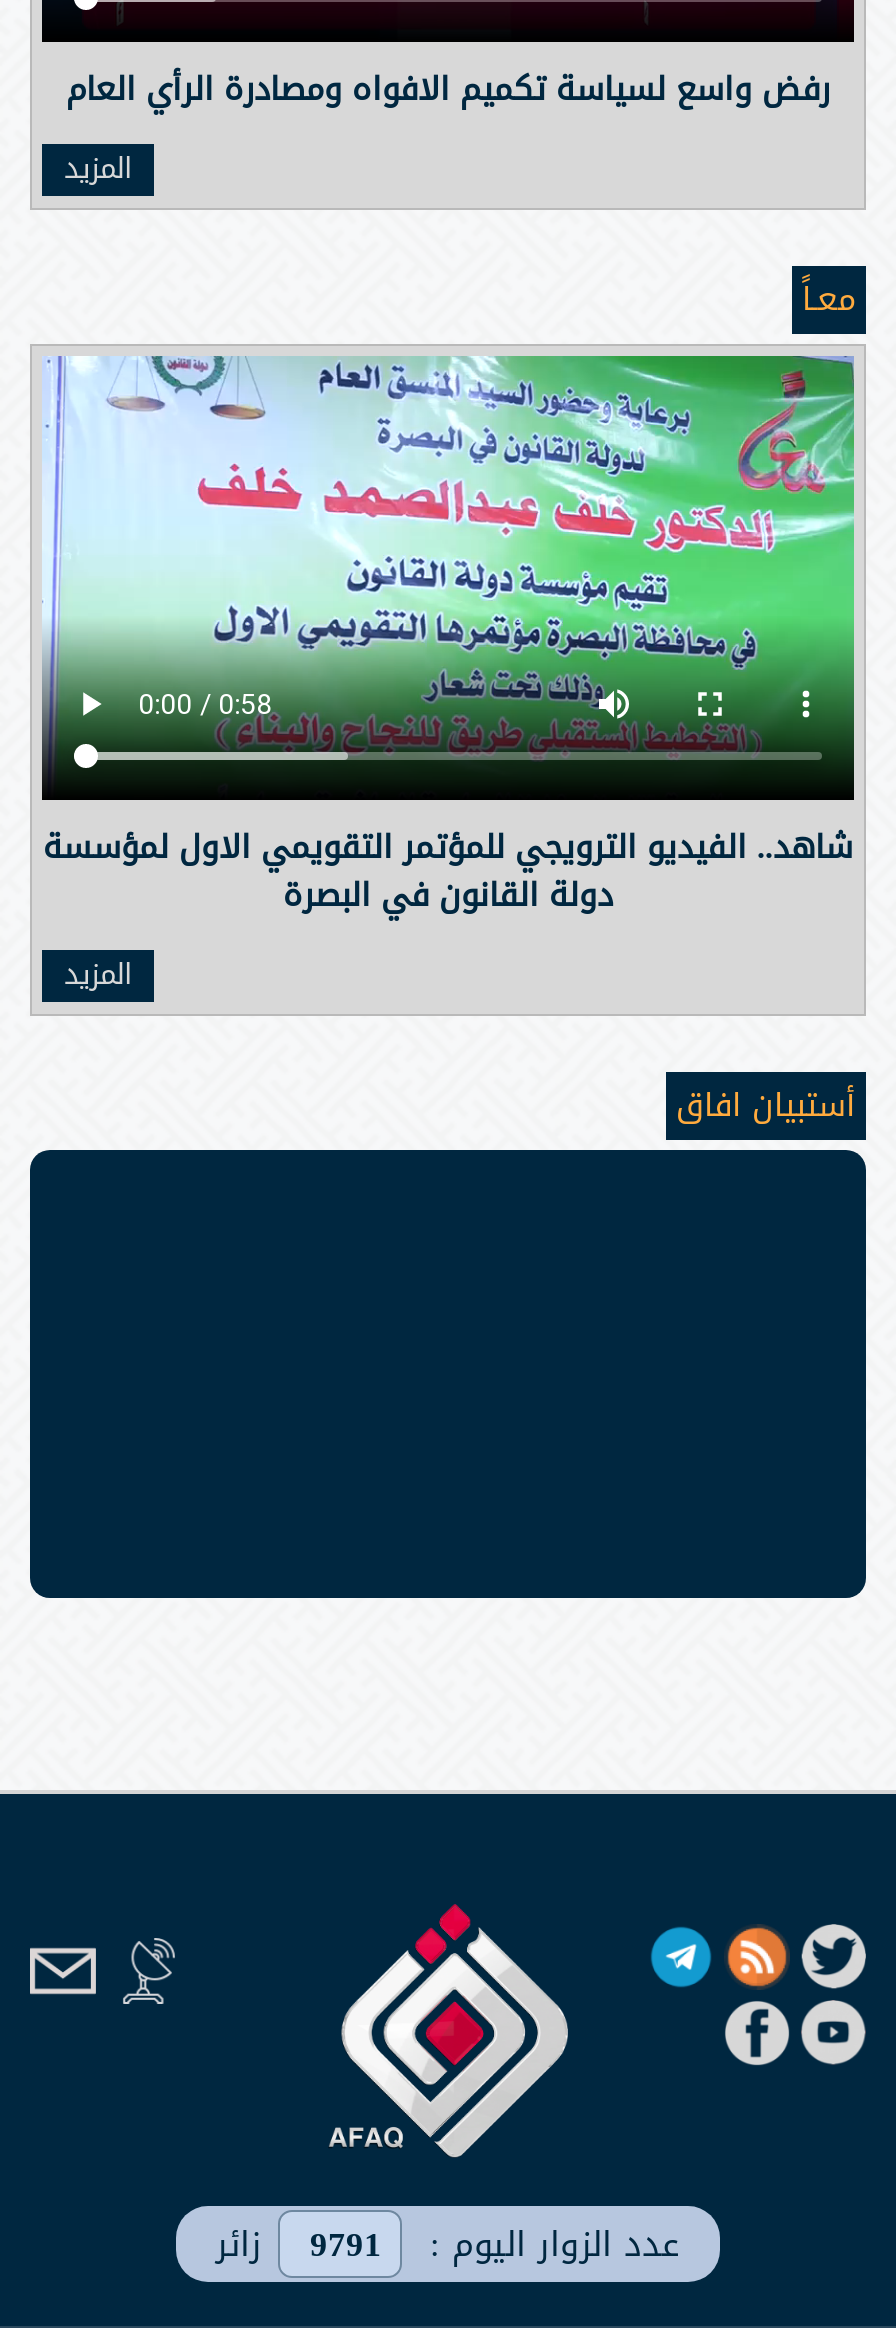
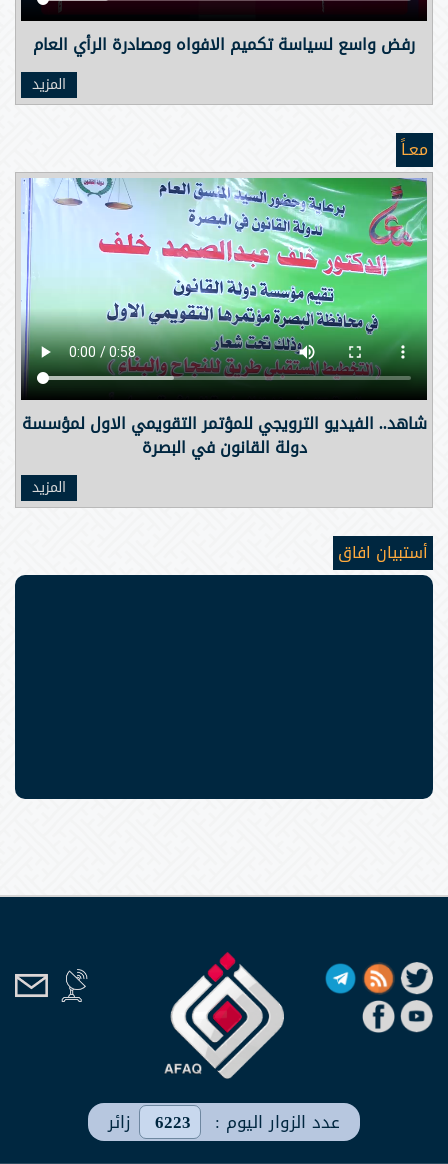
[310,2212,680,2276] عدد الزوار اليوم : 9791 -> [155,1106,340,1138] عدد الزوار اليوم : 6223

